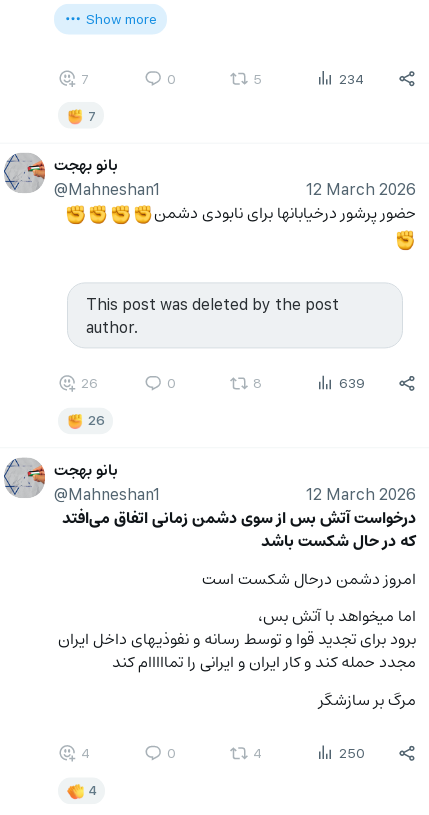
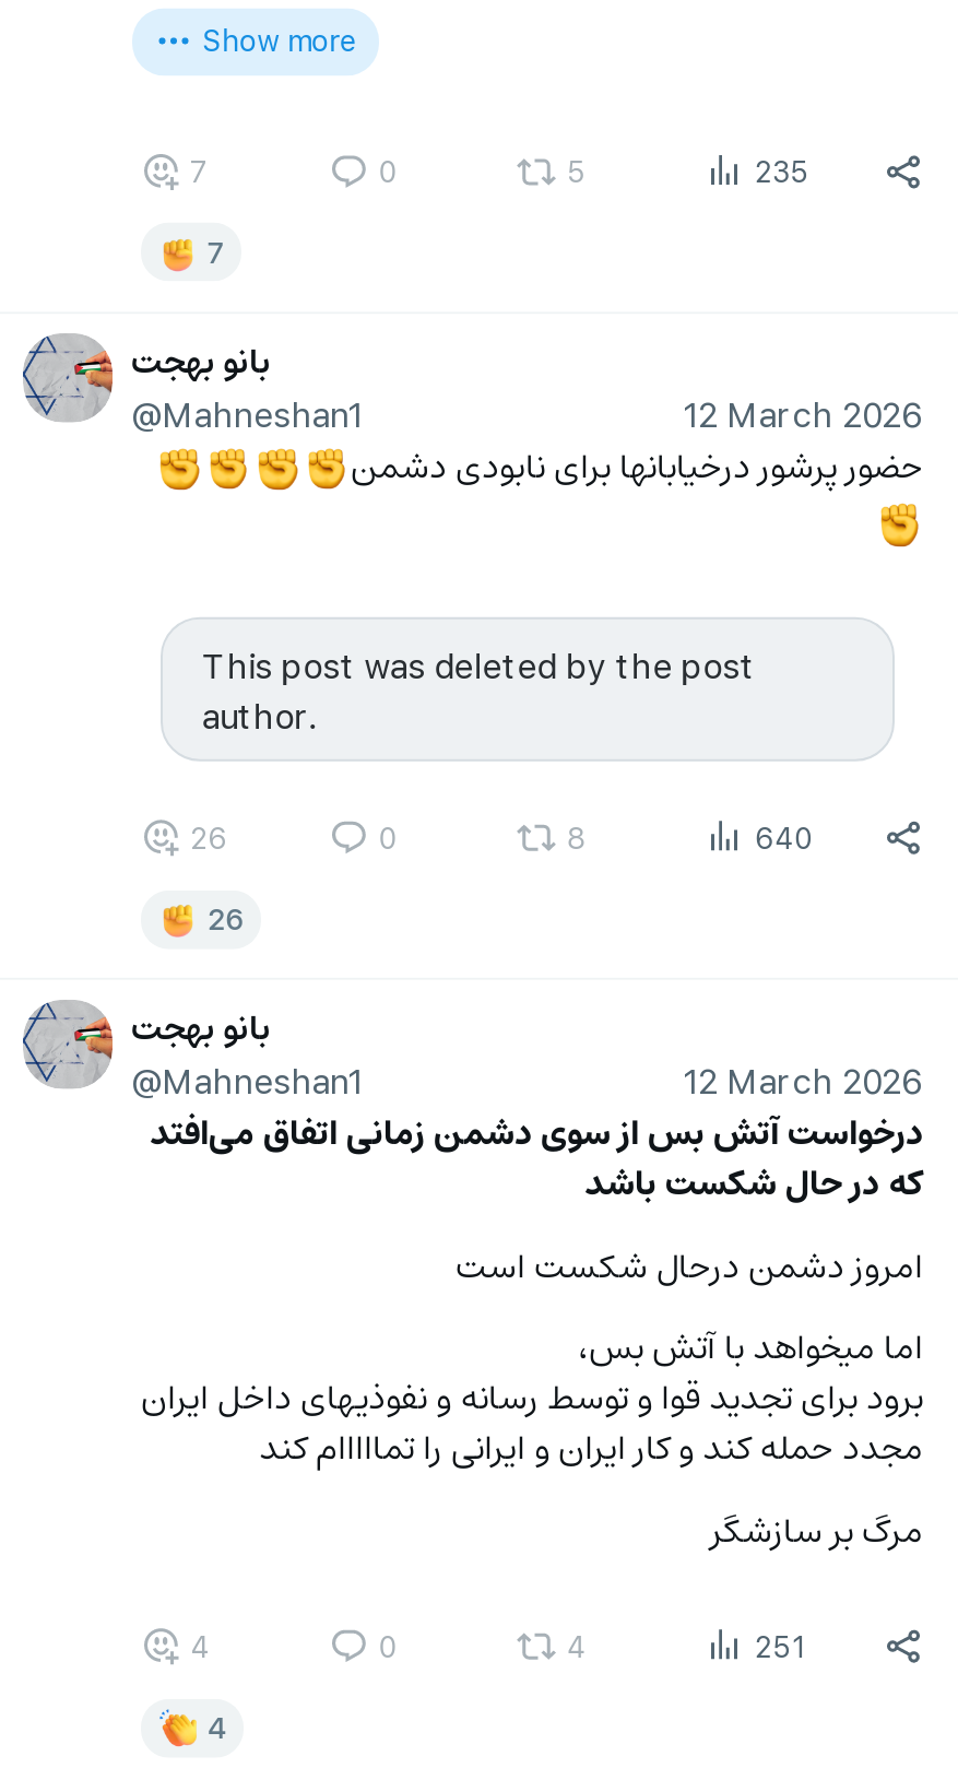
[339,68,364,87] 234 -> [755,150,809,191] 235
[339,373,365,392] 639 -> [755,816,814,858] 640
[339,744,365,763] 250 -> [755,1625,805,1667] 251

